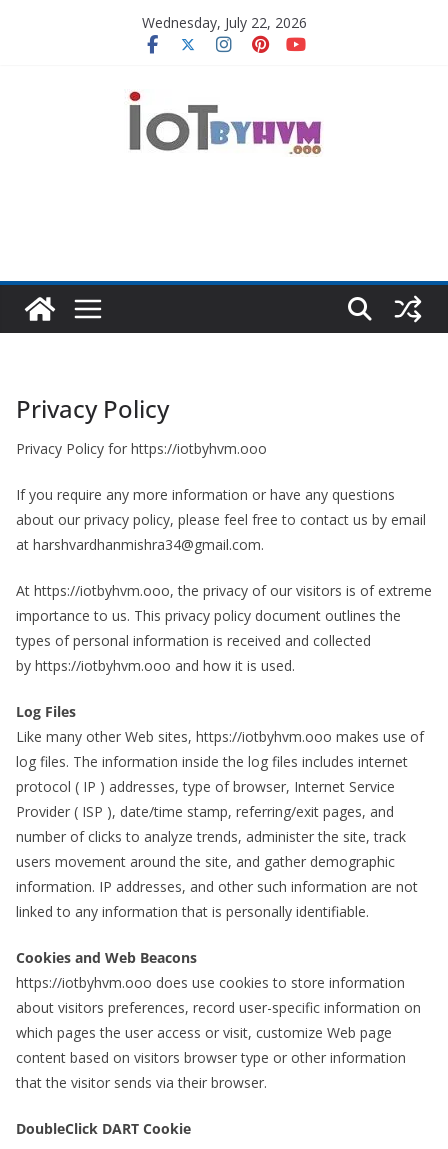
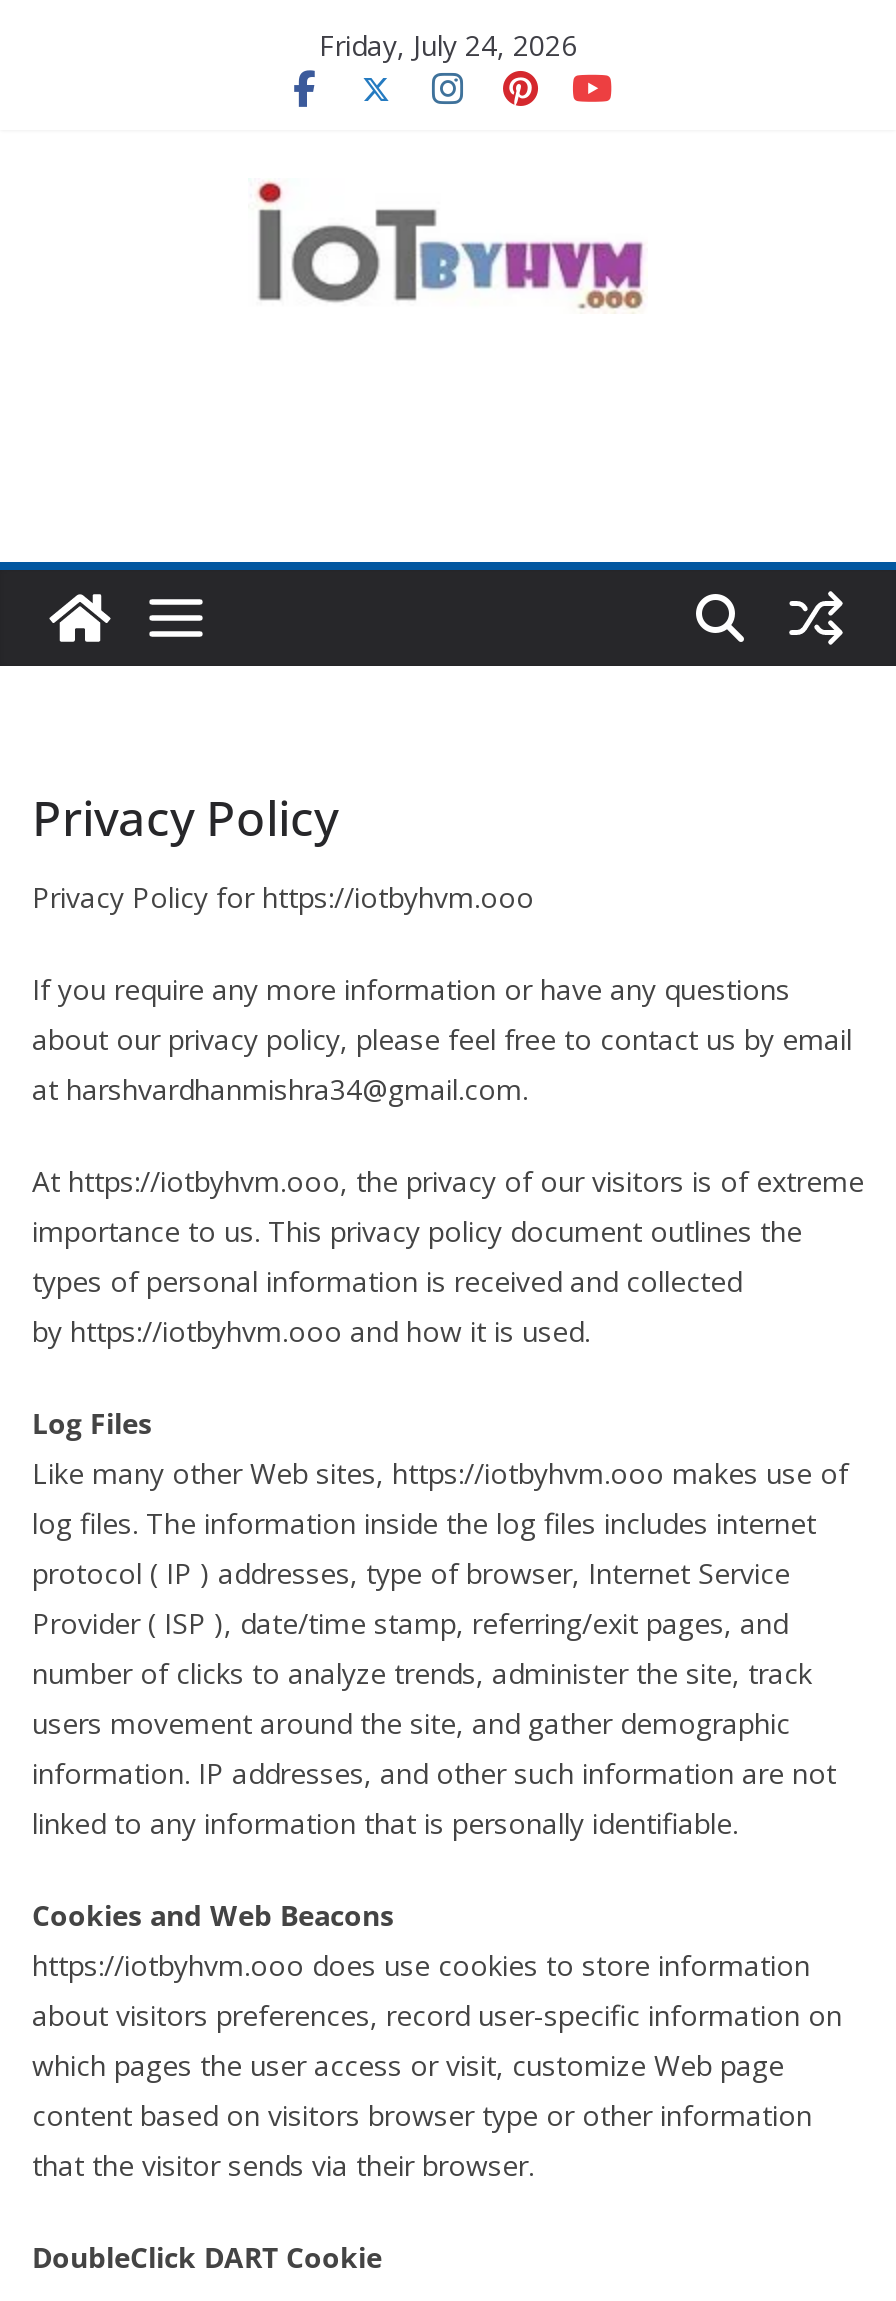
[141,13,306,32] Wednesday, July 22, 2026 -> [319,26,577,64] Friday, July 24, 2026

